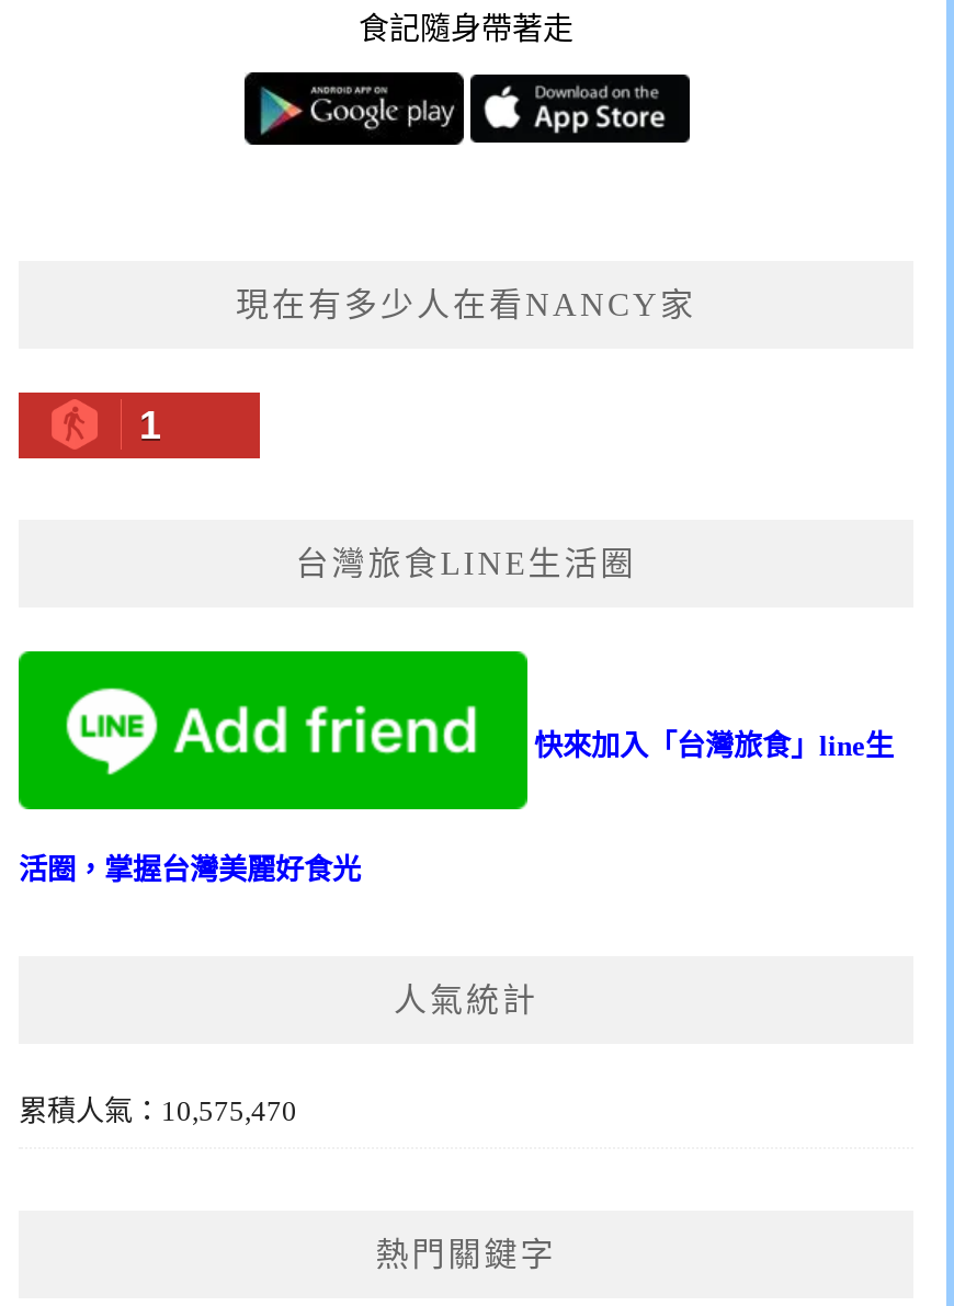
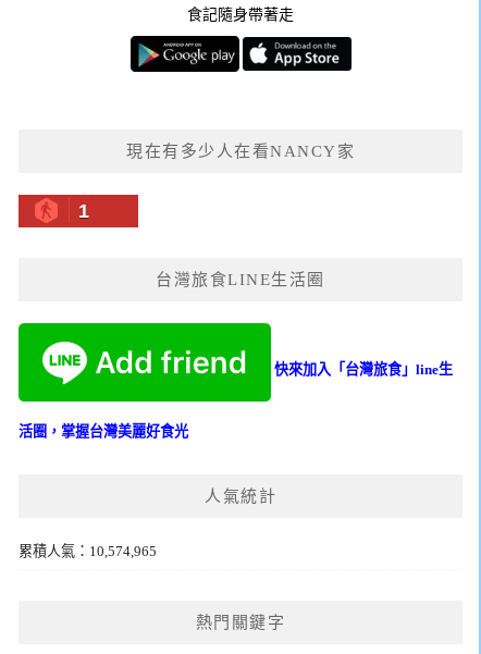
[19,1094,297,1127] 累積人氣：10,575,470 -> [18,543,157,559] 累積人氣：10,574,965

